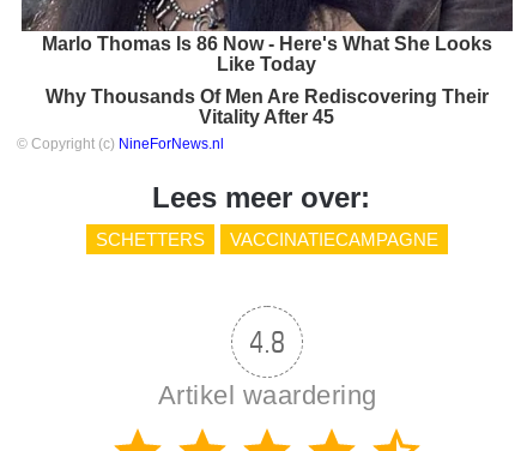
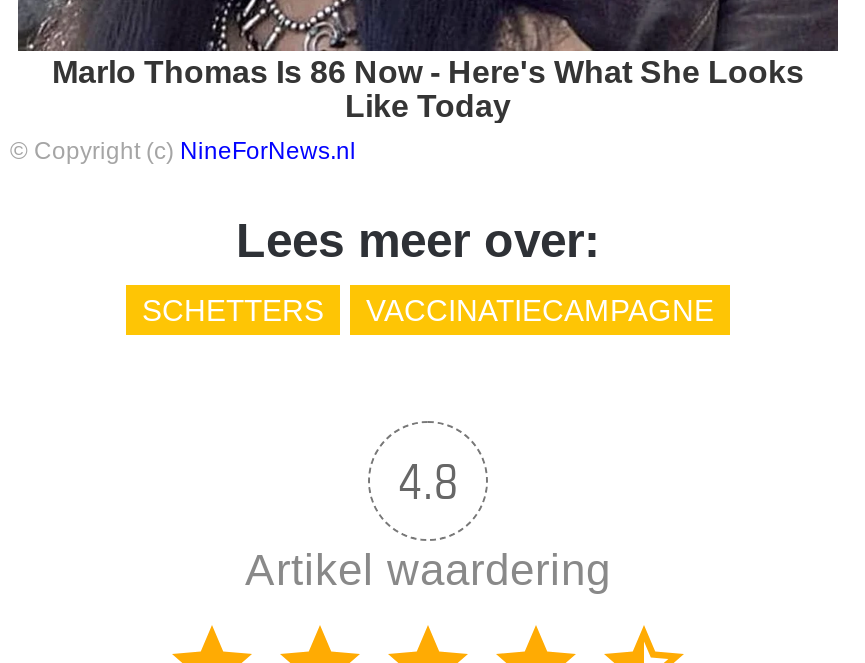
[46,86,489,127] Why Thousands Of Men Are Rediscovering Their | Vitality After 45 -> none

